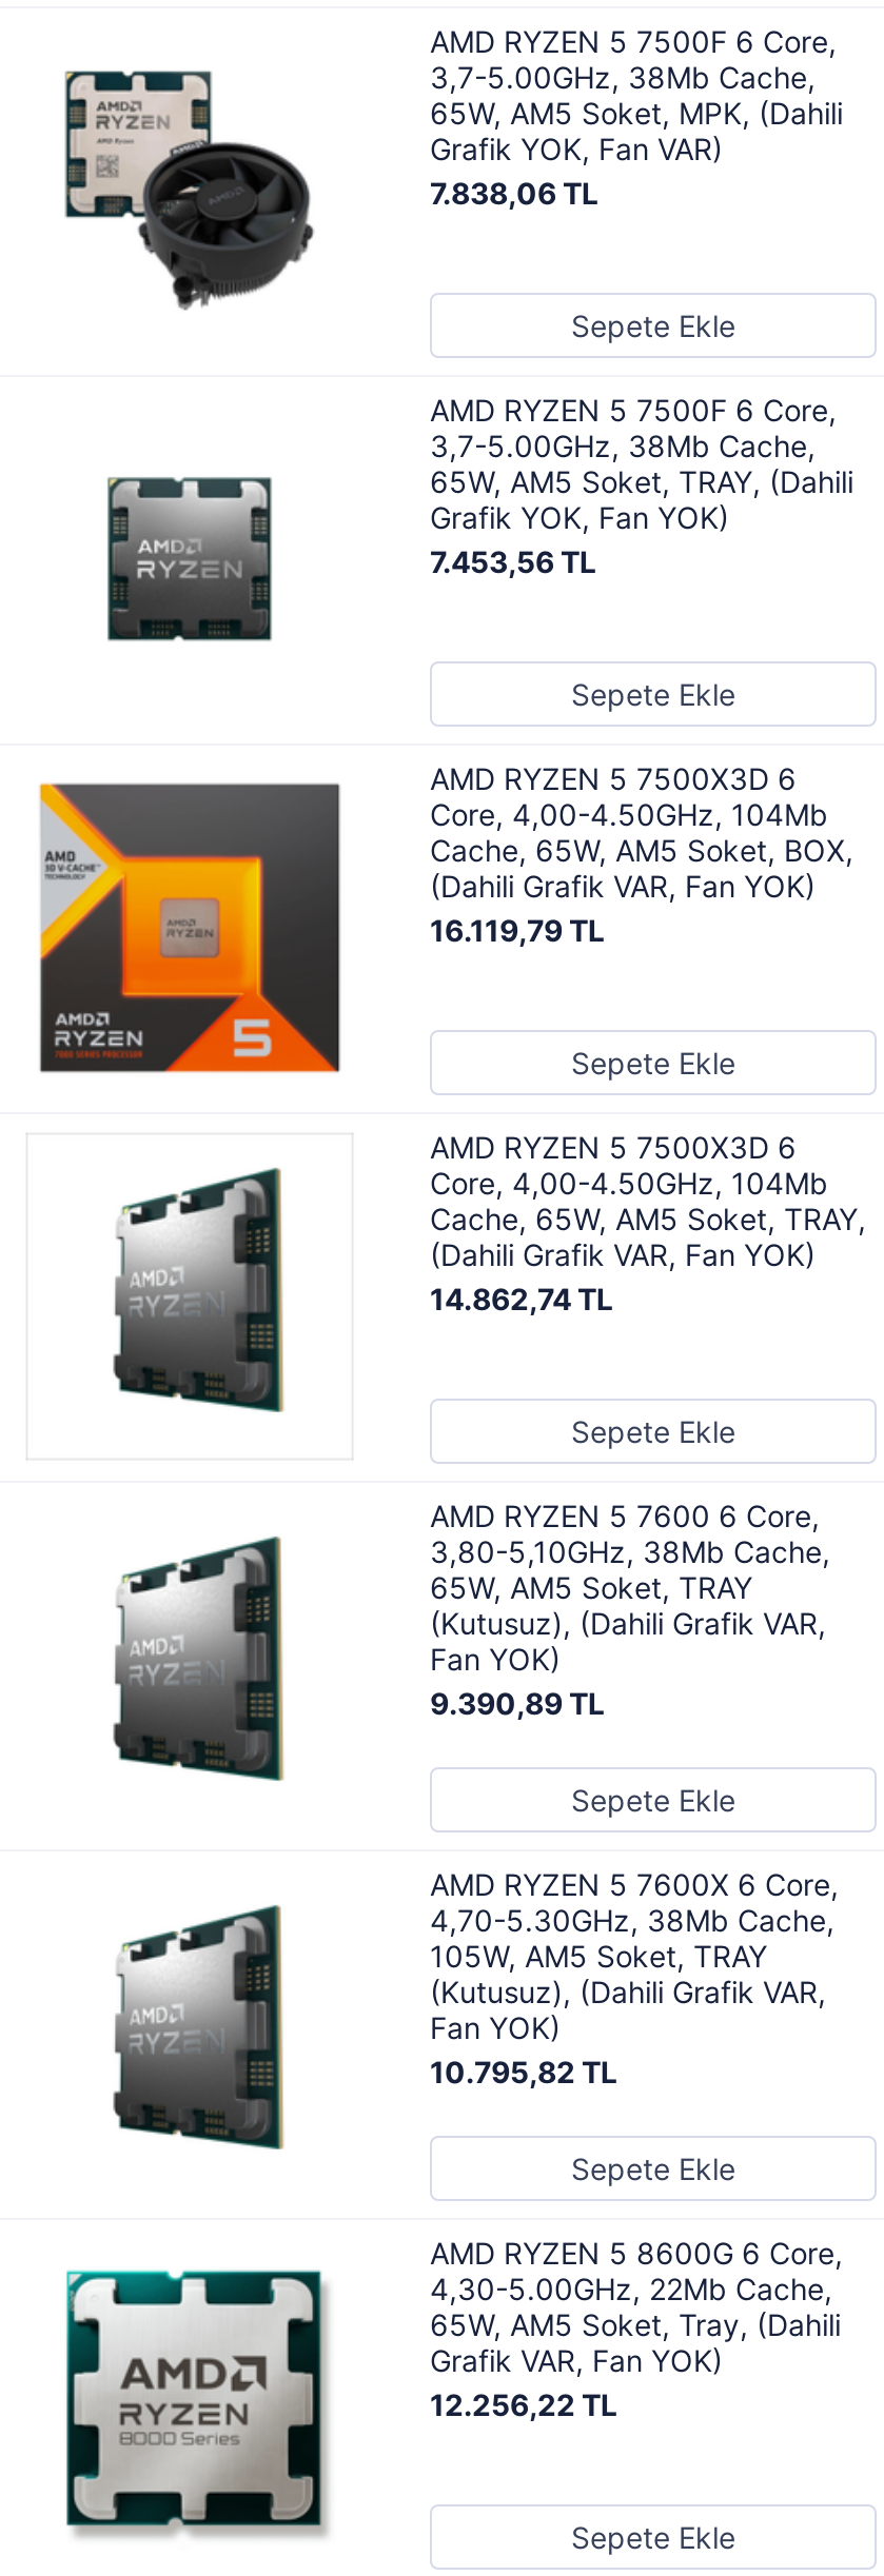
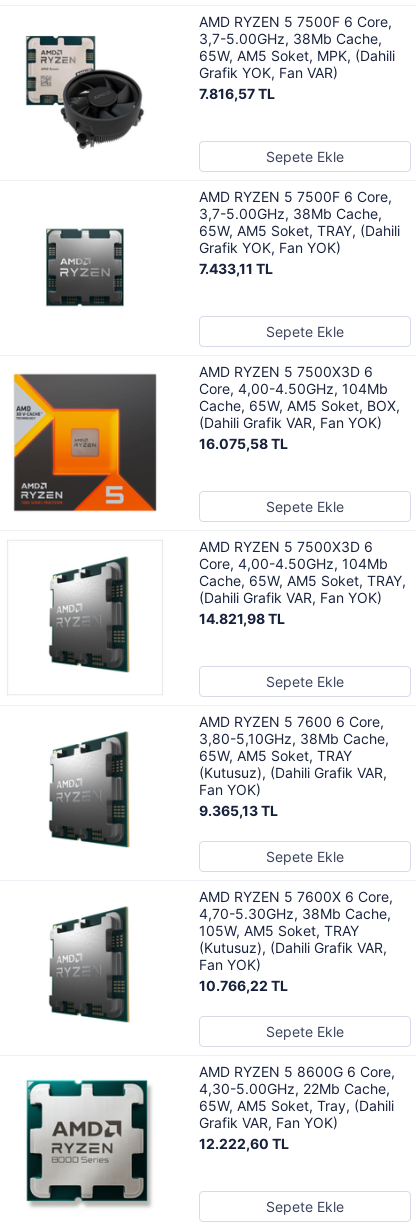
[430,175,598,211] 7.838,06 TL -> [199,85,275,102] 7.816,57 TL
[430,543,596,579] 7.453,56 TL -> [199,260,273,277] 7.433,11 TL
[430,912,605,948] 16.119,79 TL -> [199,435,288,452] 16.075,58 TL
[430,1281,613,1316] 14.862,74 TL -> [199,610,285,627] 14.821,98 TL
[430,1685,605,1721] 9.390,89 TL -> [199,802,278,819] 9.365,13 TL
[430,2054,617,2089] 10.795,82 TL -> [199,977,288,994] 10.766,22 TL
[430,2386,617,2422] 12.256,22 TL -> [199,1135,289,1152] 12.222,60 TL

